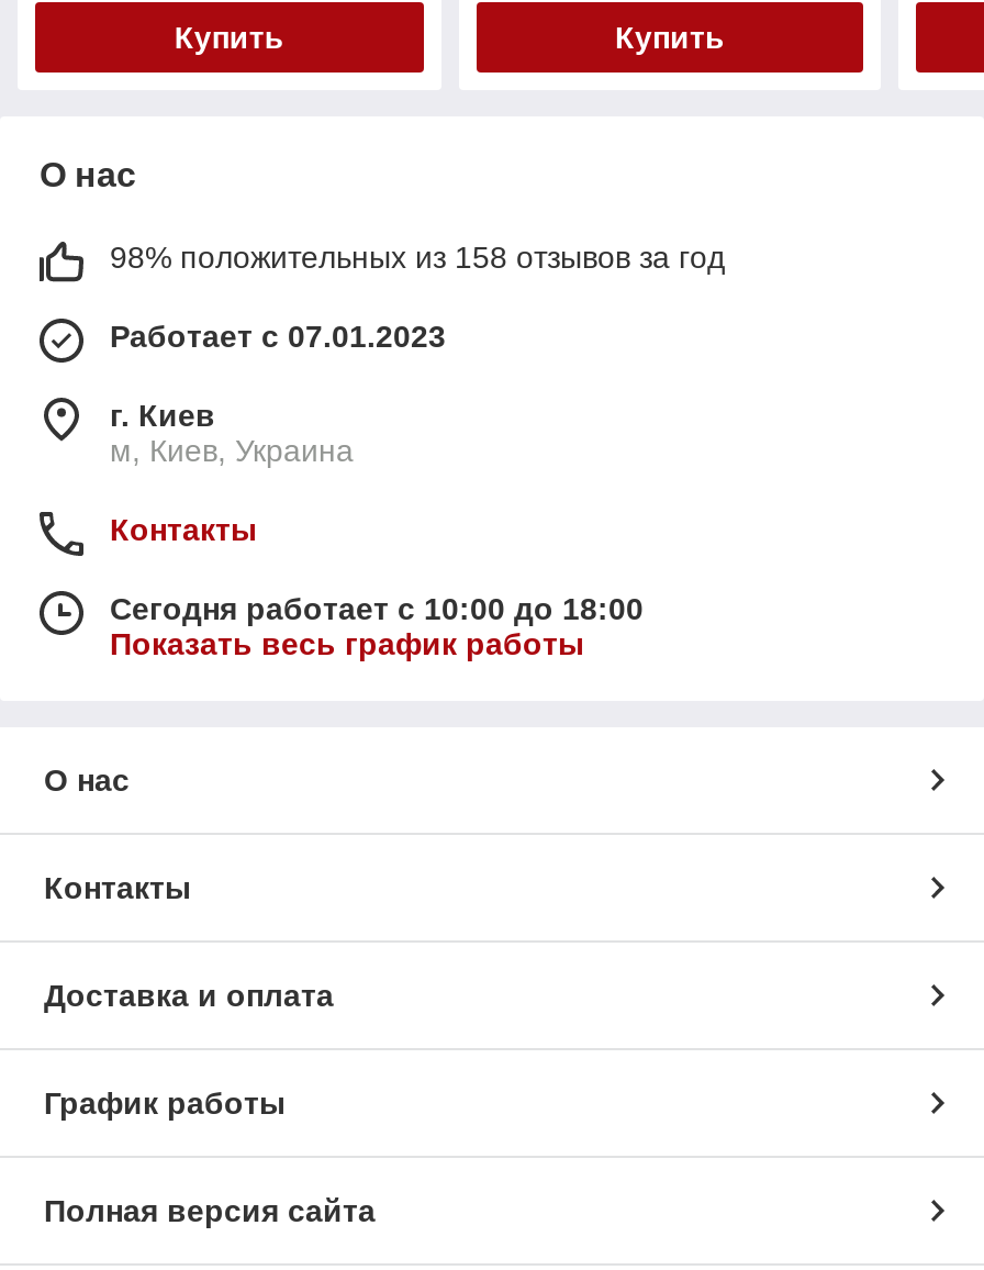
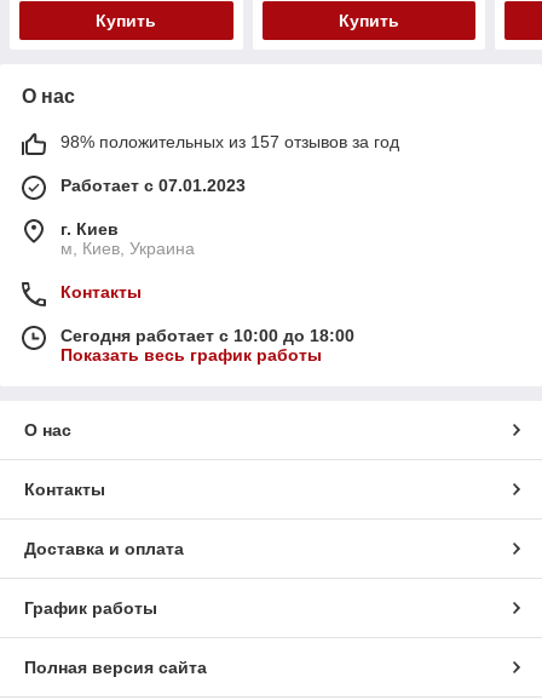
[110,239,725,274] 98% положительных из 158 отзывов за год -> [60,132,399,151] 98% положительных из 157 отзывов за год

